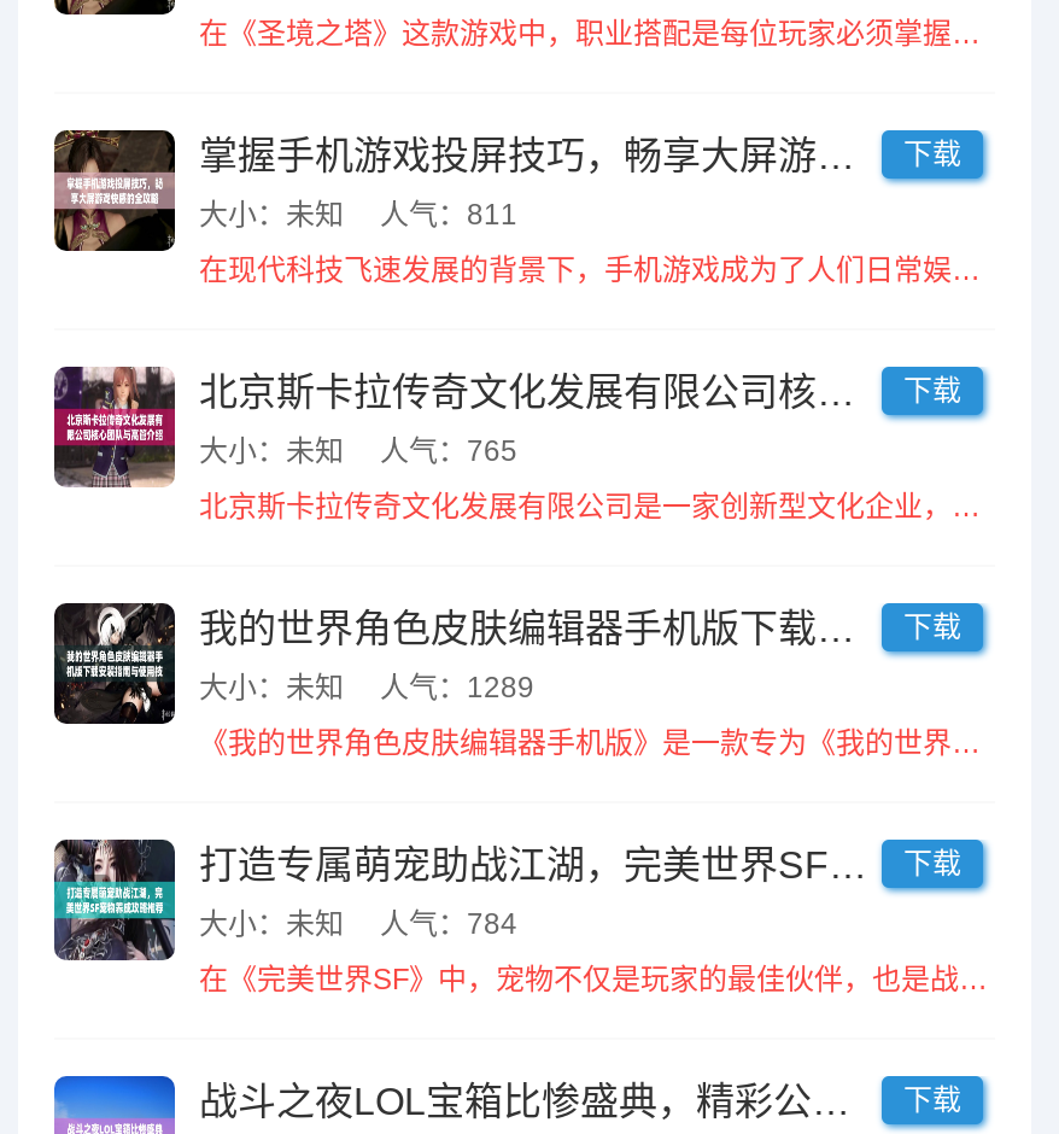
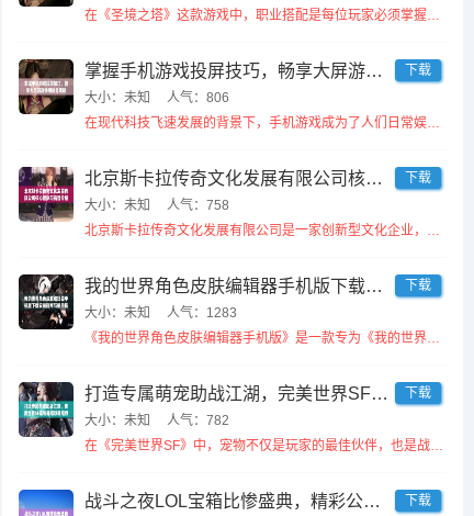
[199,198,517,232] 大小：未知 人气：811 -> [84,90,229,105] 大小：未知 人气：806
[199,434,517,468] 大小：未知 人气：765 -> [84,198,229,213] 大小：未知 人气：758
[199,671,534,705] 大小：未知 人气：1289 -> [84,305,237,321] 大小：未知 人气：1283
[199,907,517,941] 大小：未知 人气：784 -> [84,413,229,428] 大小：未知 人气：782

